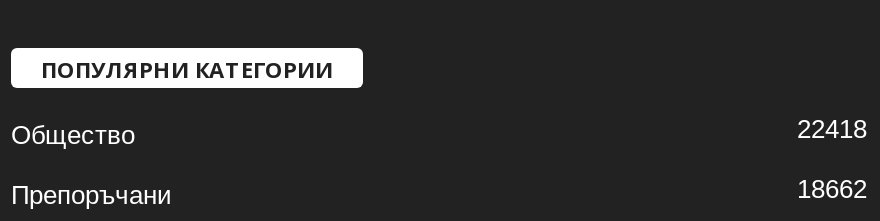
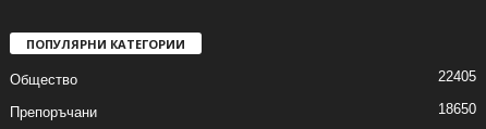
[797,115,867,145] 22418 -> [438,68,476,84] 22405
[797,175,867,205] 18662 -> [438,101,476,117] 18650

